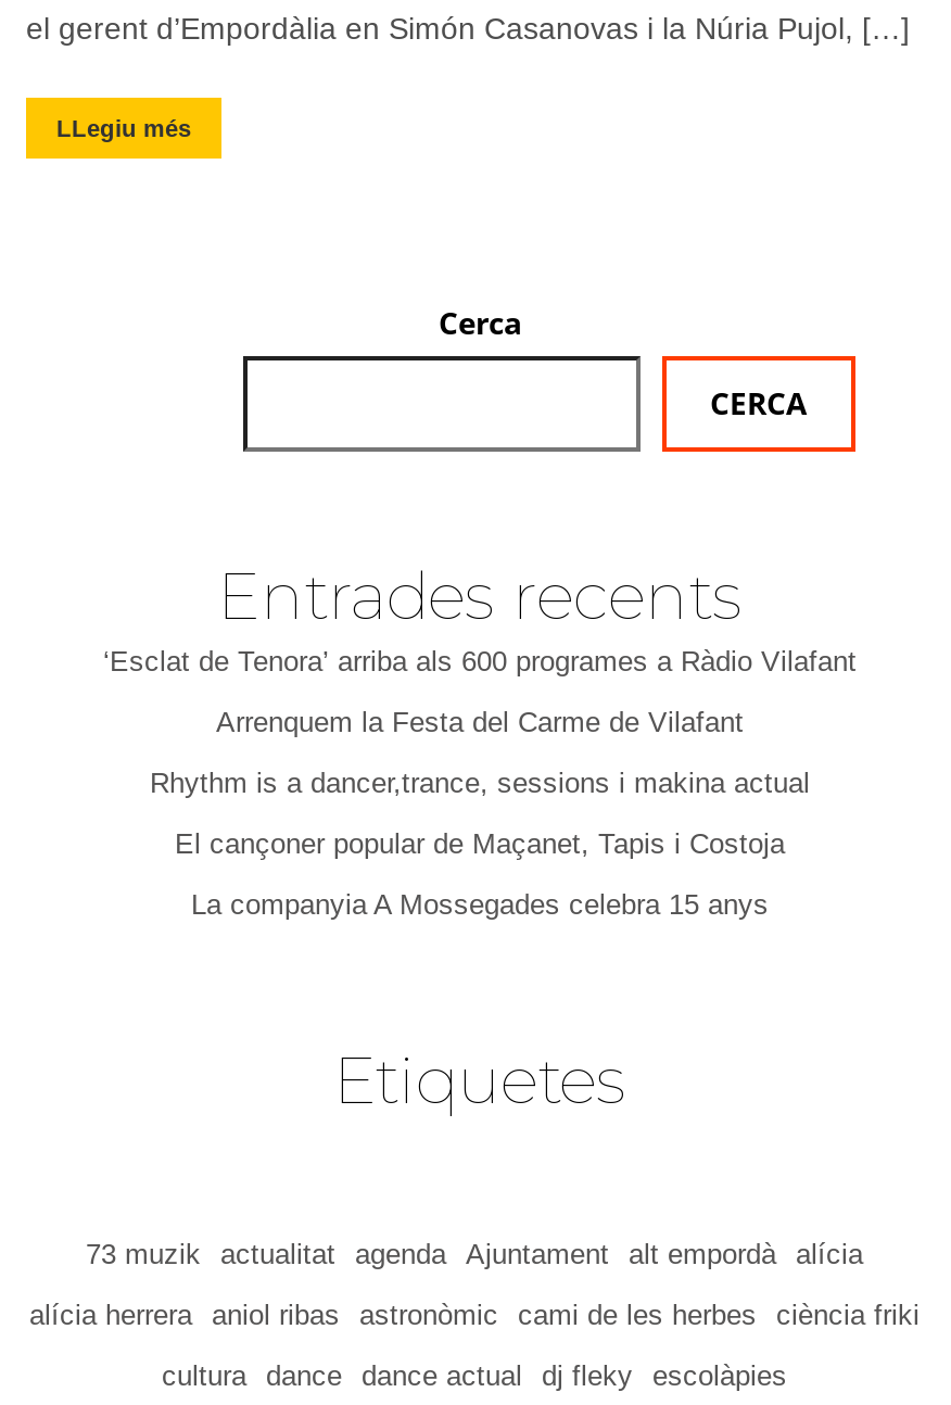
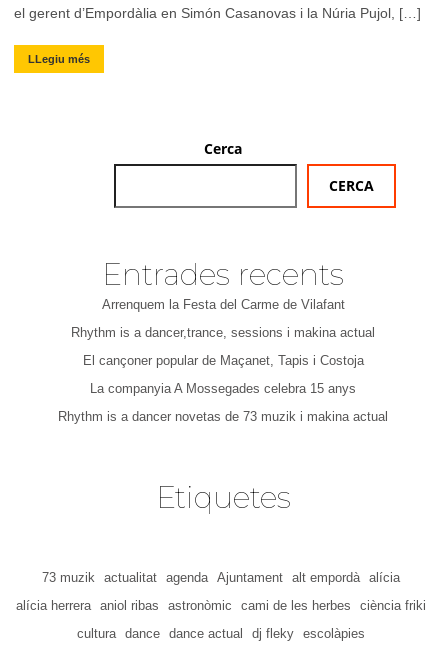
[103,645,857,678] ‘Esclat de Tenora’ arriba als 600 programes a Ràdio Vilafant -> none
moved [150,706,810,921] -> [71,297,375,396]: Arrenquem la Festa del Carme de Vilafant | Rhythm is a dancer,trance, sessions i makina actual | El cançoner popular de Maçanet, Tapis i Costoja | La companyia A Mossegades celebra 15 anys
none -> [58,409,388,424] Rhythm is a dancer novetas de 73 muzik i makina actual

